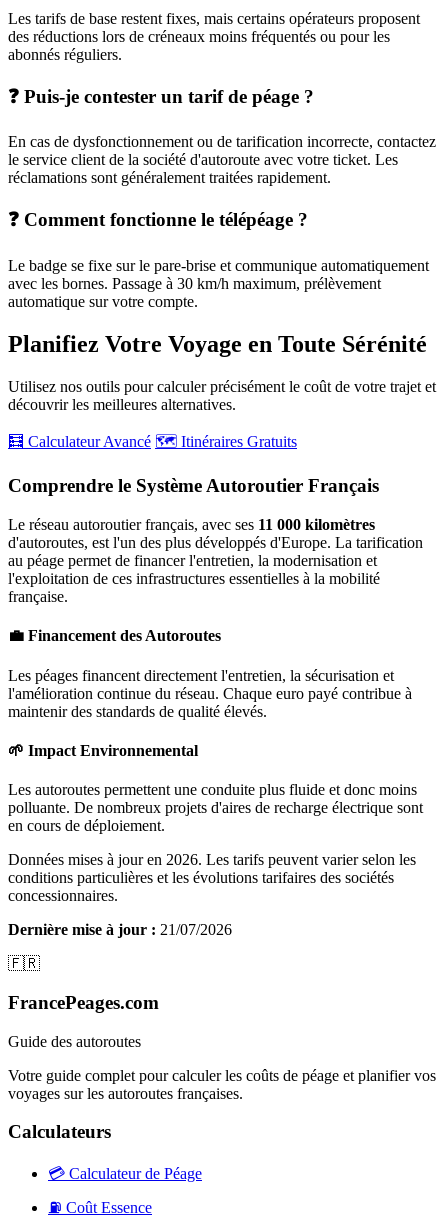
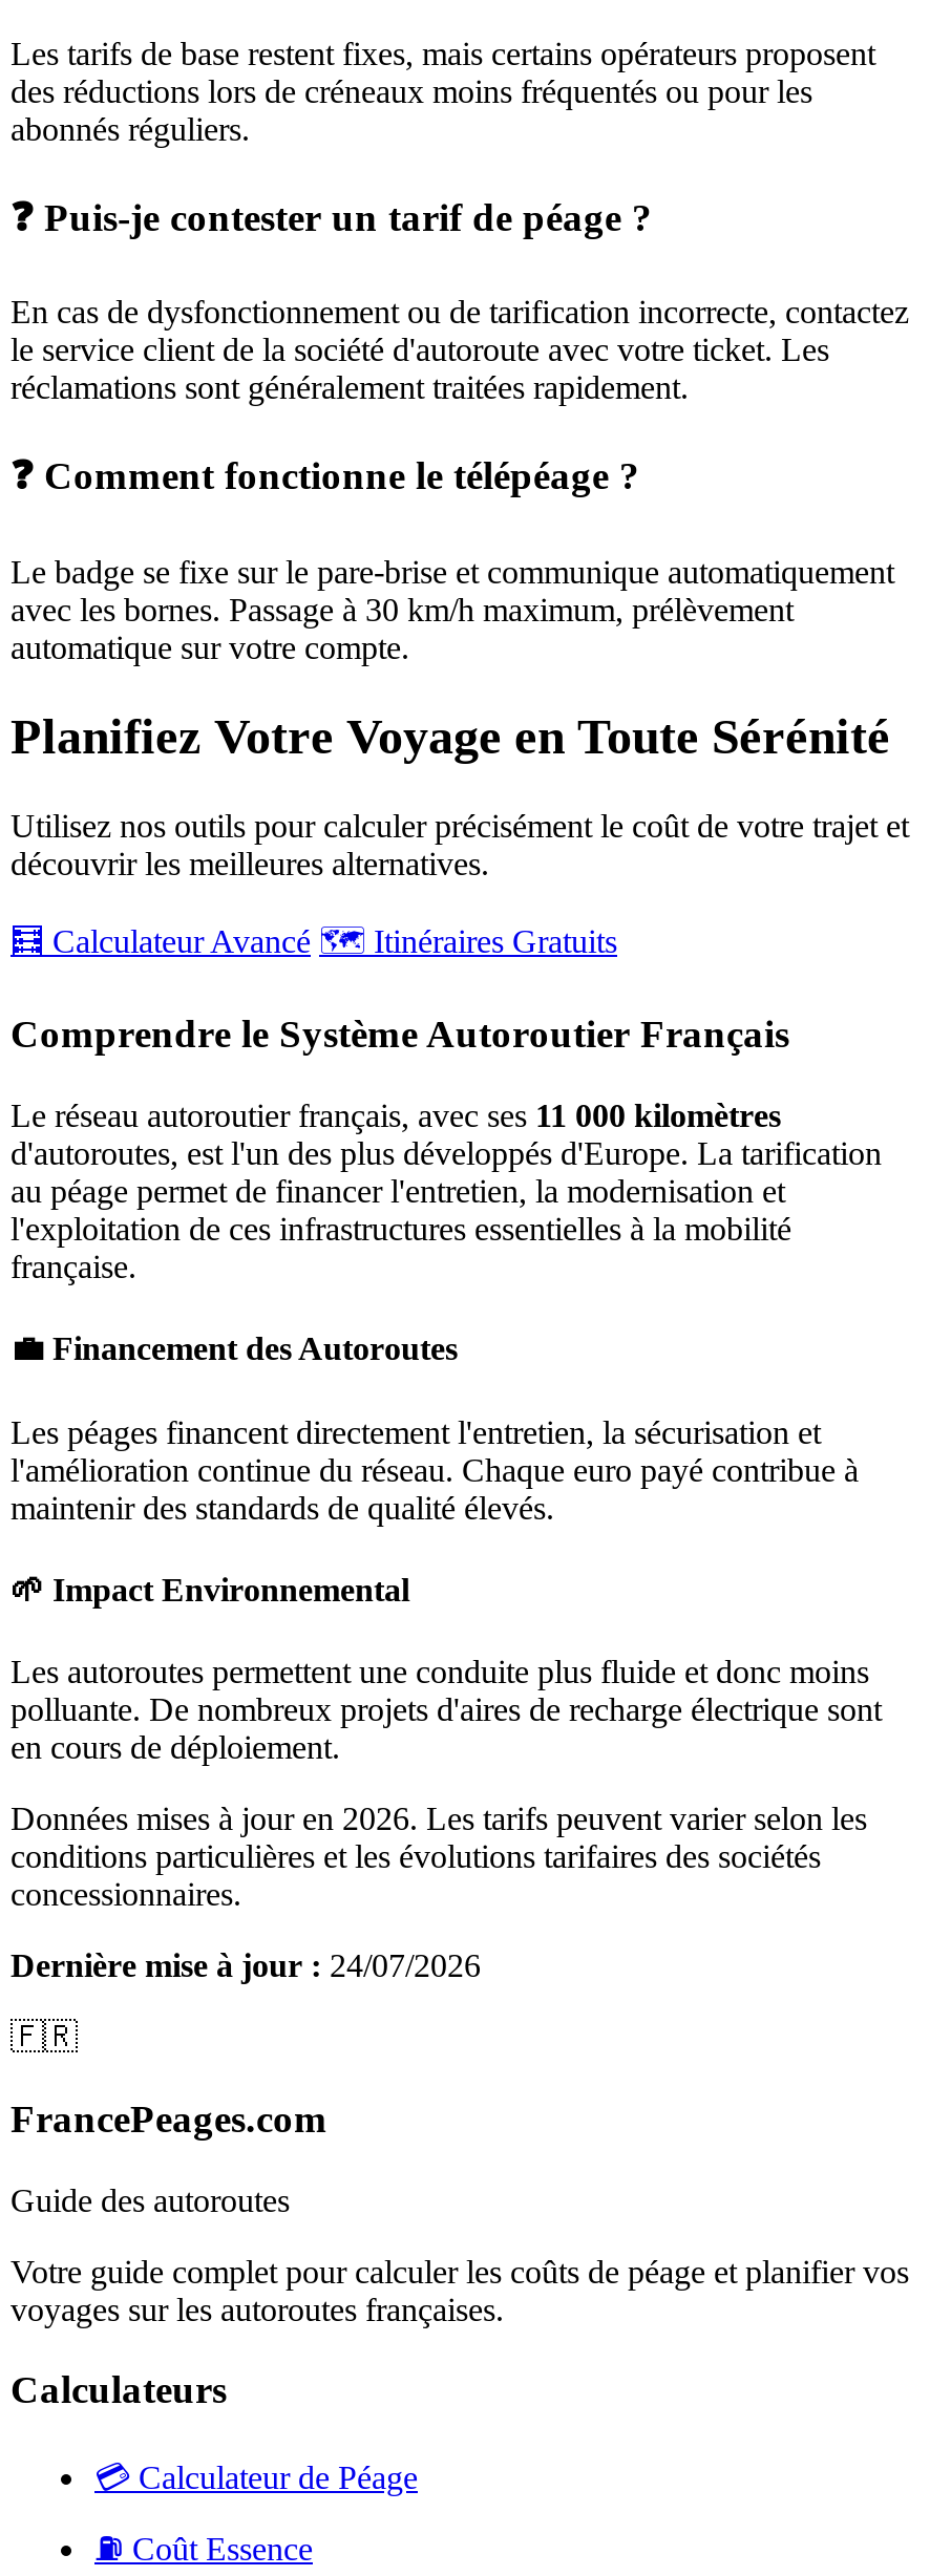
[8,921,232,938] Dernière mise à jour : 21/07/2026 -> [10,1948,481,1984] Dernière mise à jour : 24/07/2026

